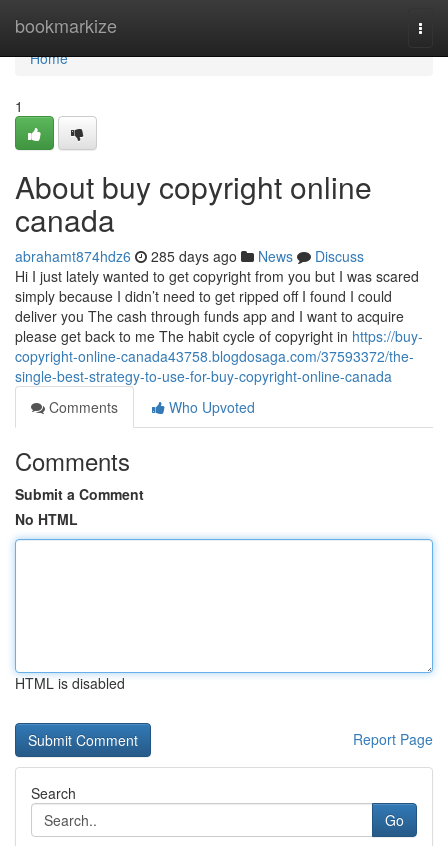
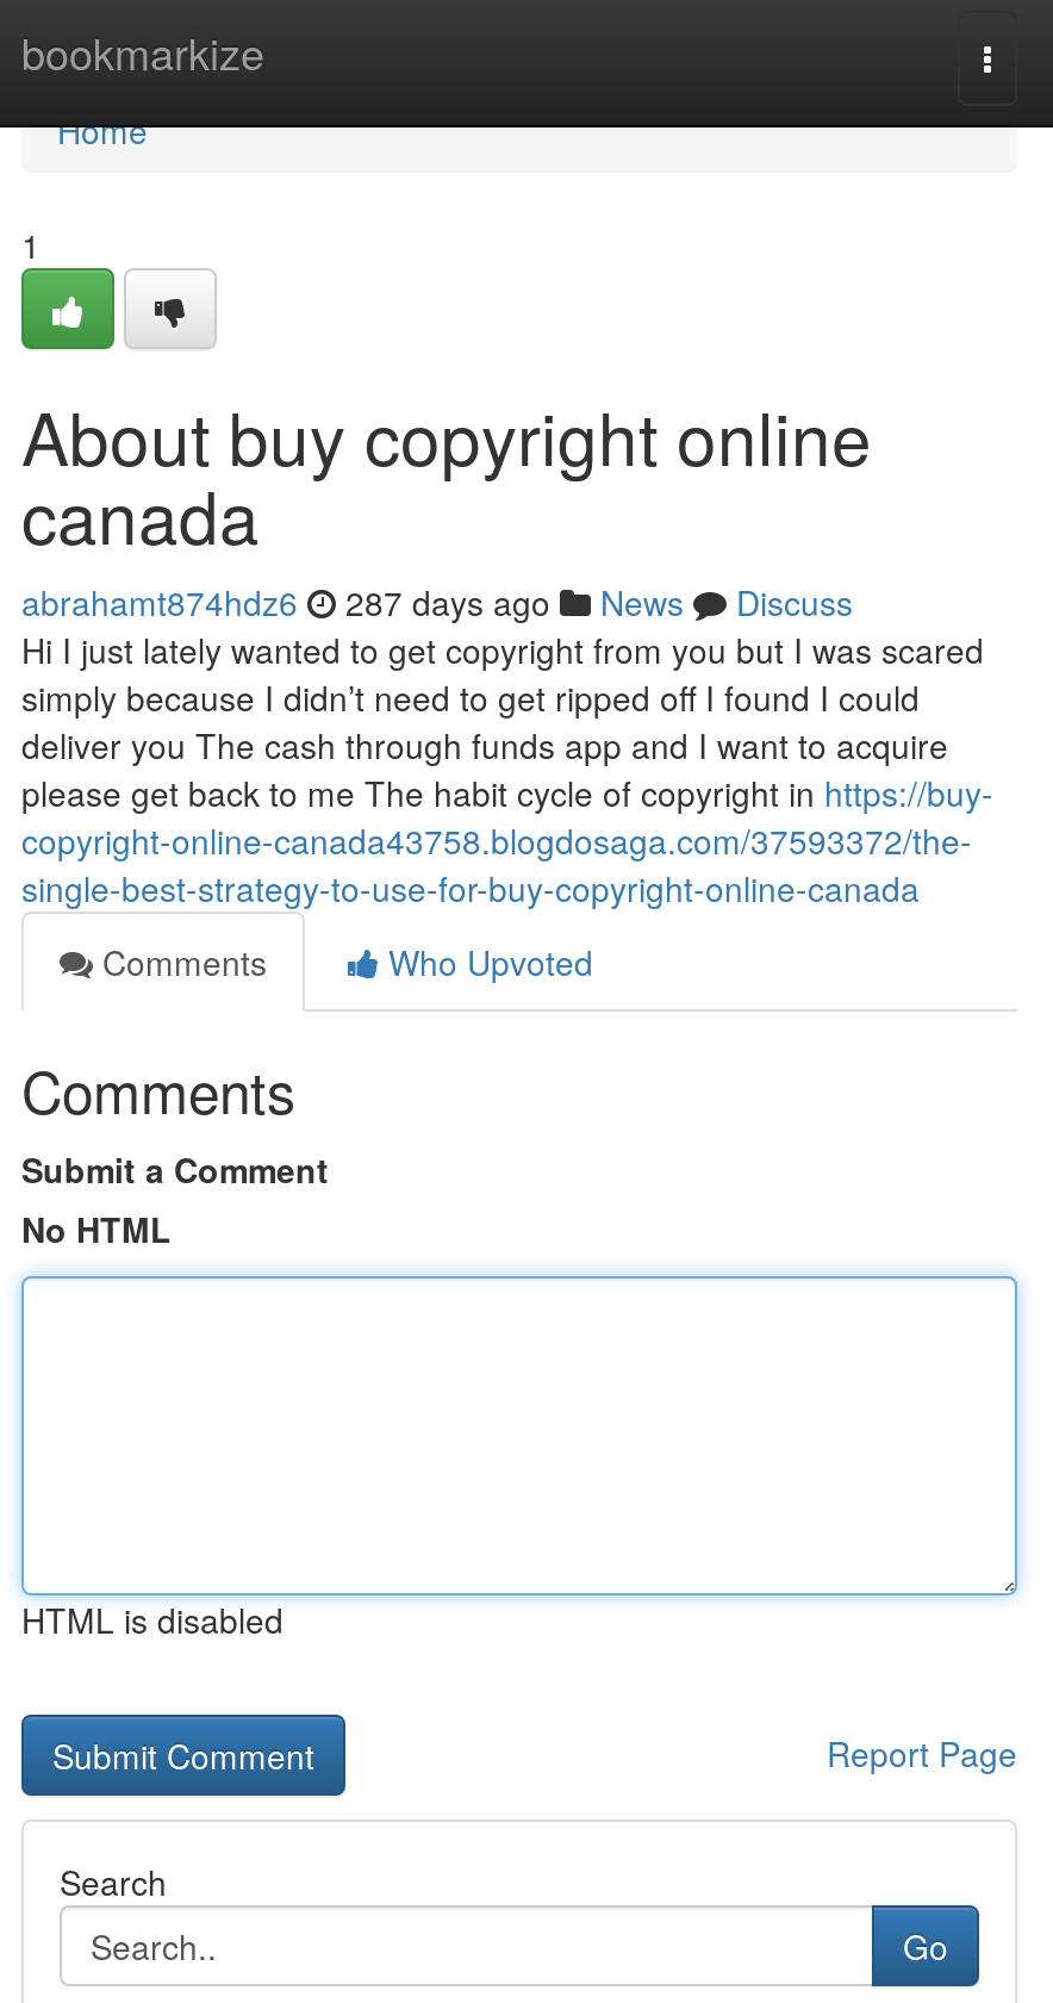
[15,246,364,266] abrahamt874hdz6 285 days ago News Discuss -> [21,578,853,626] abrahamt874hdz6 287 days ago News Discuss

